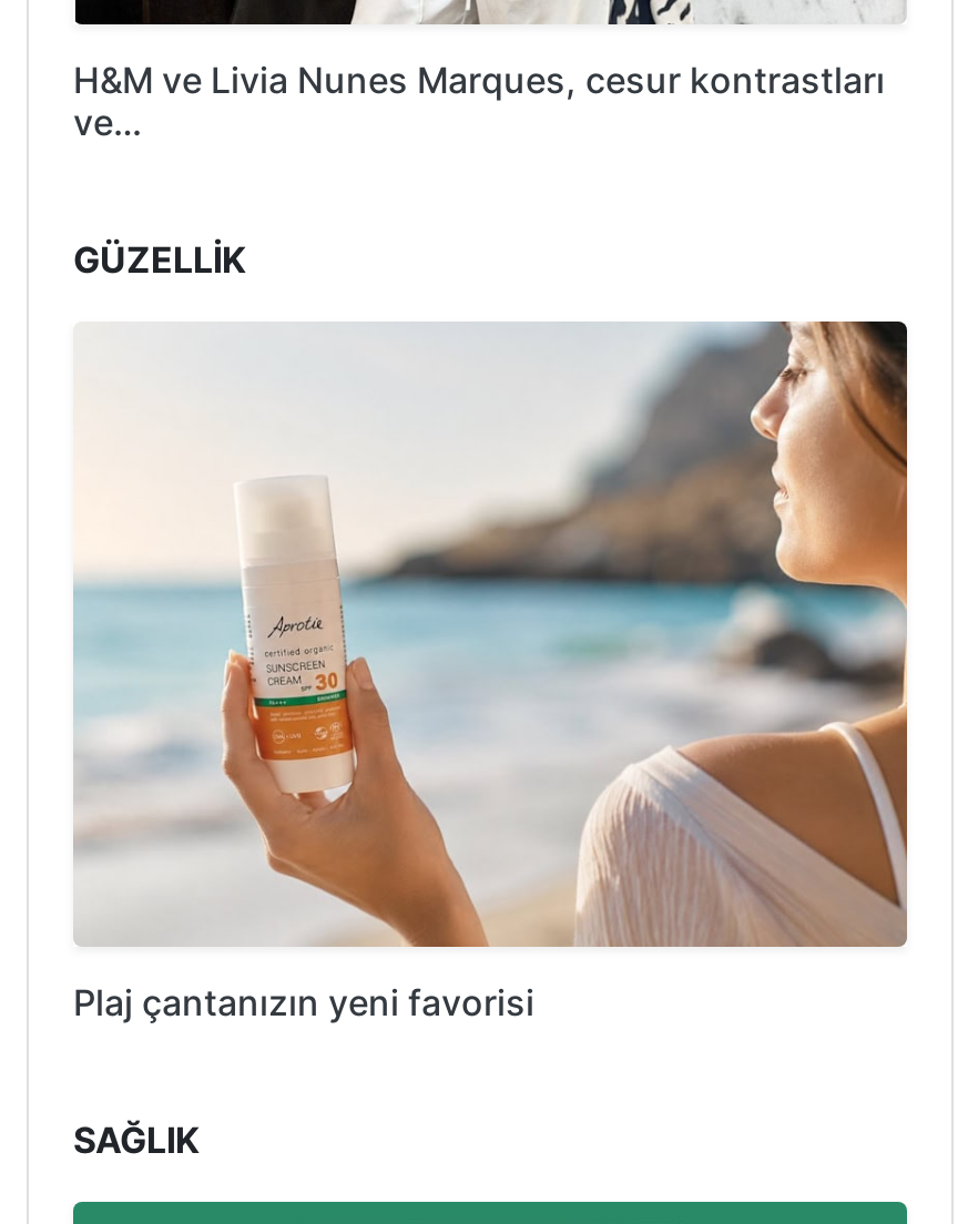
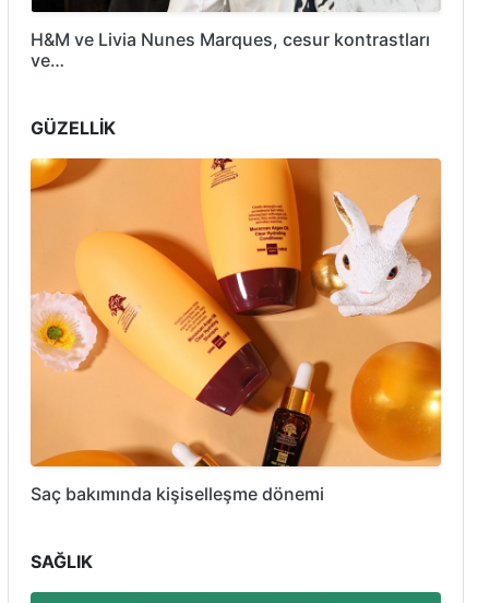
[73,319,909,1024] [image] | Plaj çantanızın yeni favorisi -> [29,157,442,505] [image] | Saç bakımında kişiselleşme dönemi

